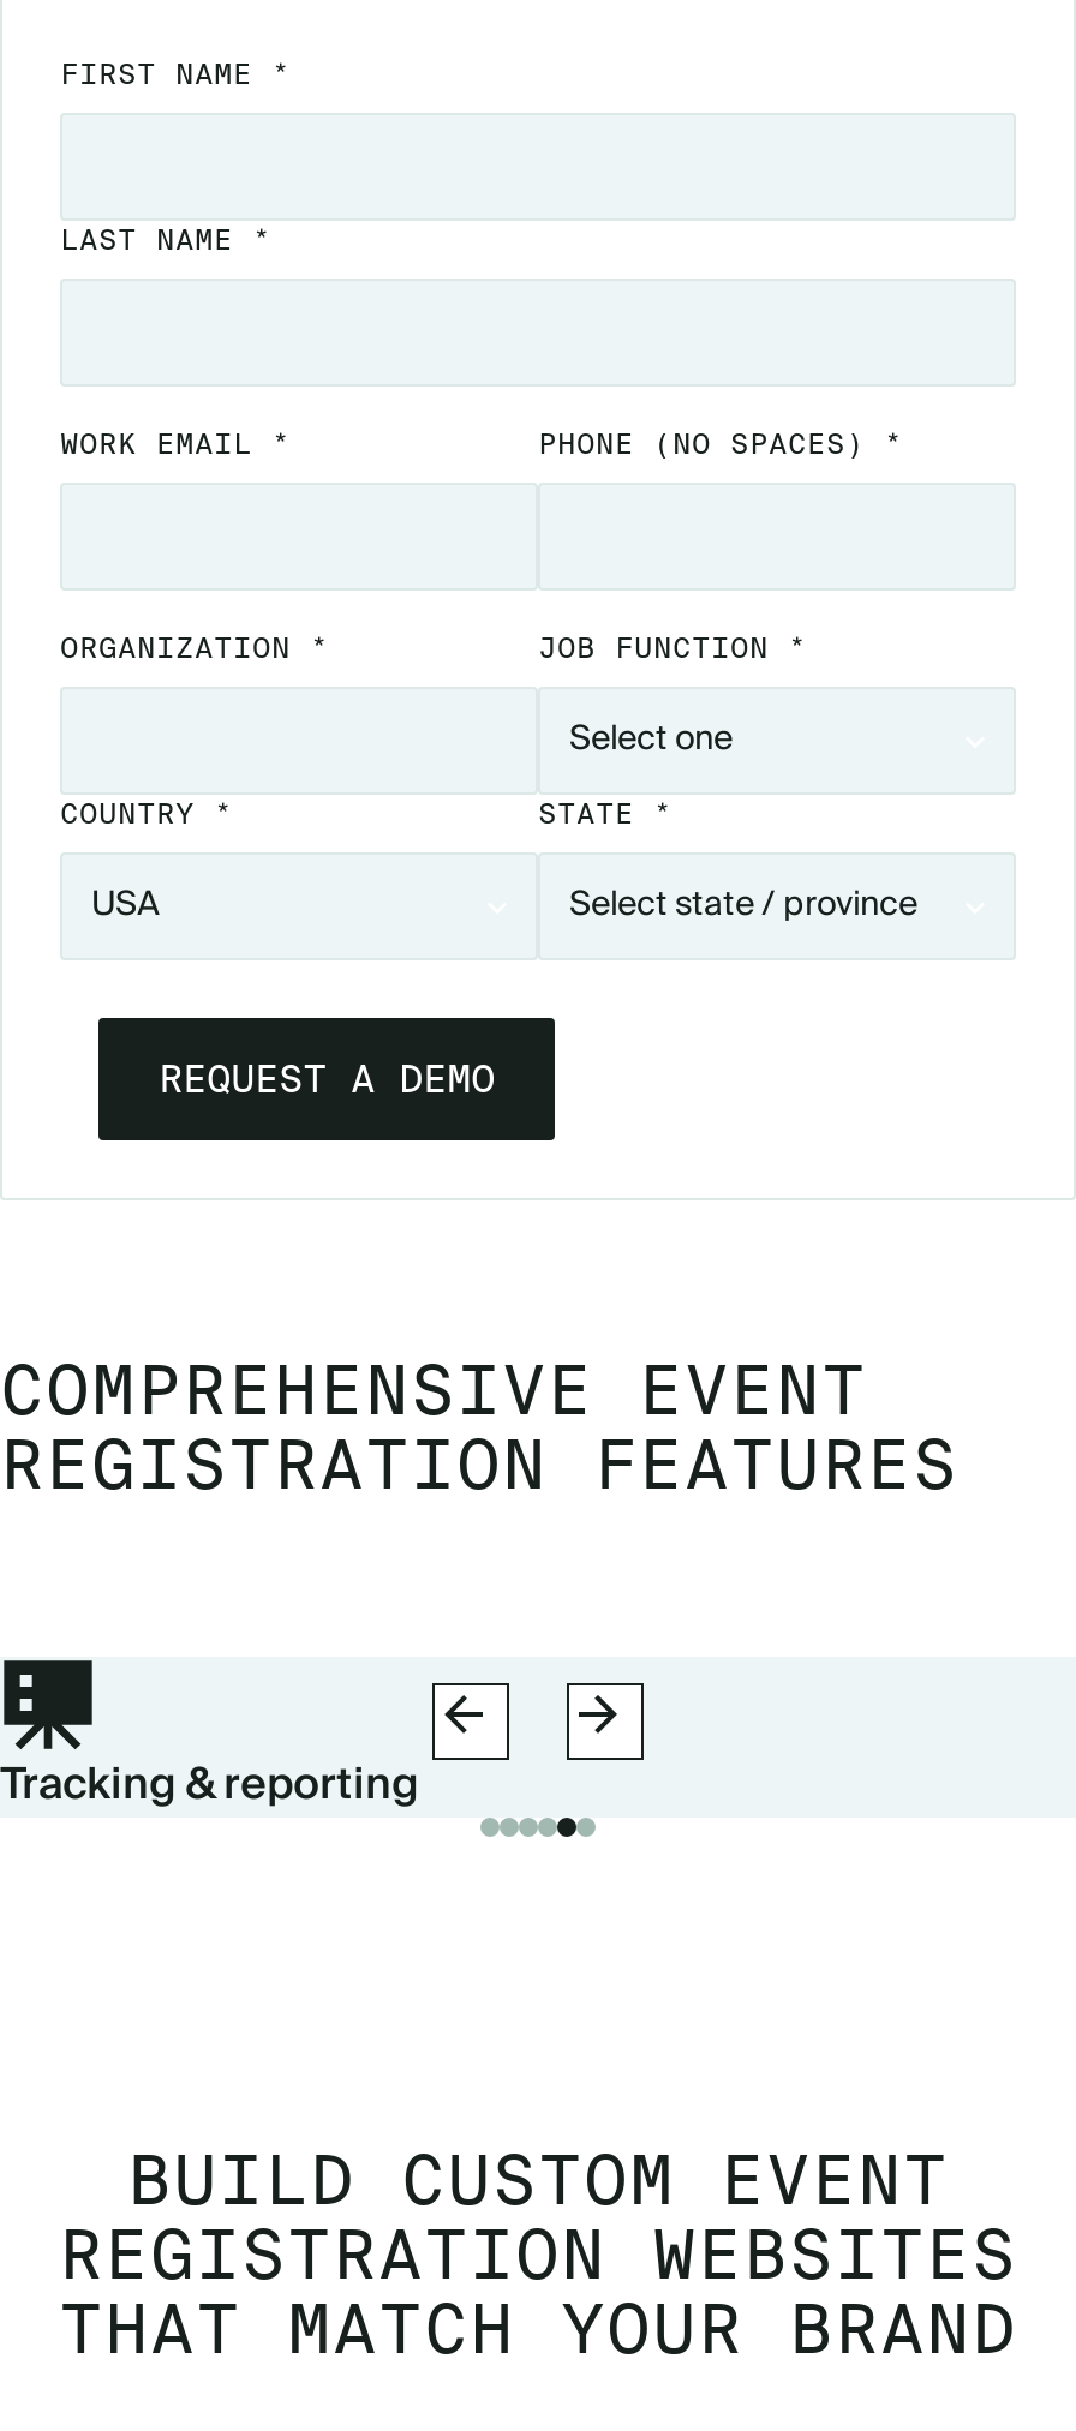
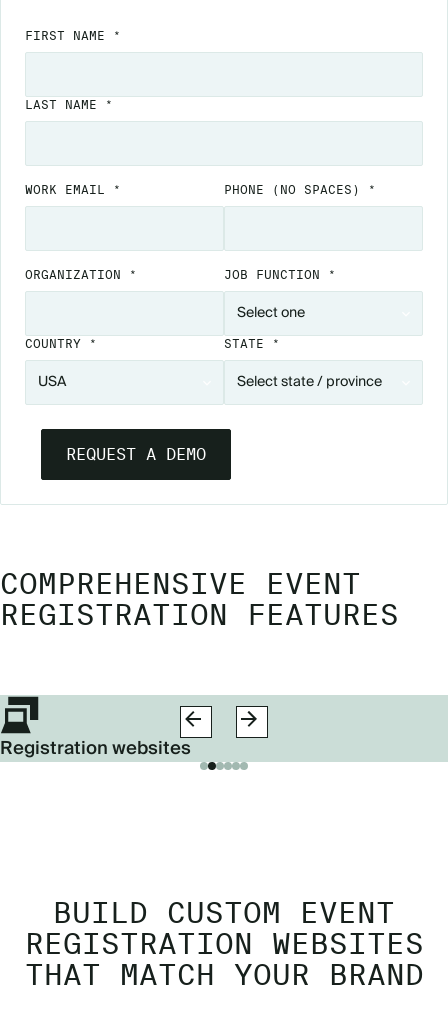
[0,1747,418,1822] Tracking & reporting -> [0,733,191,764] Registration websites

